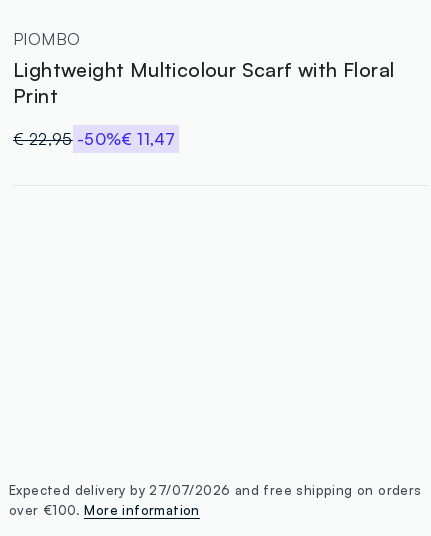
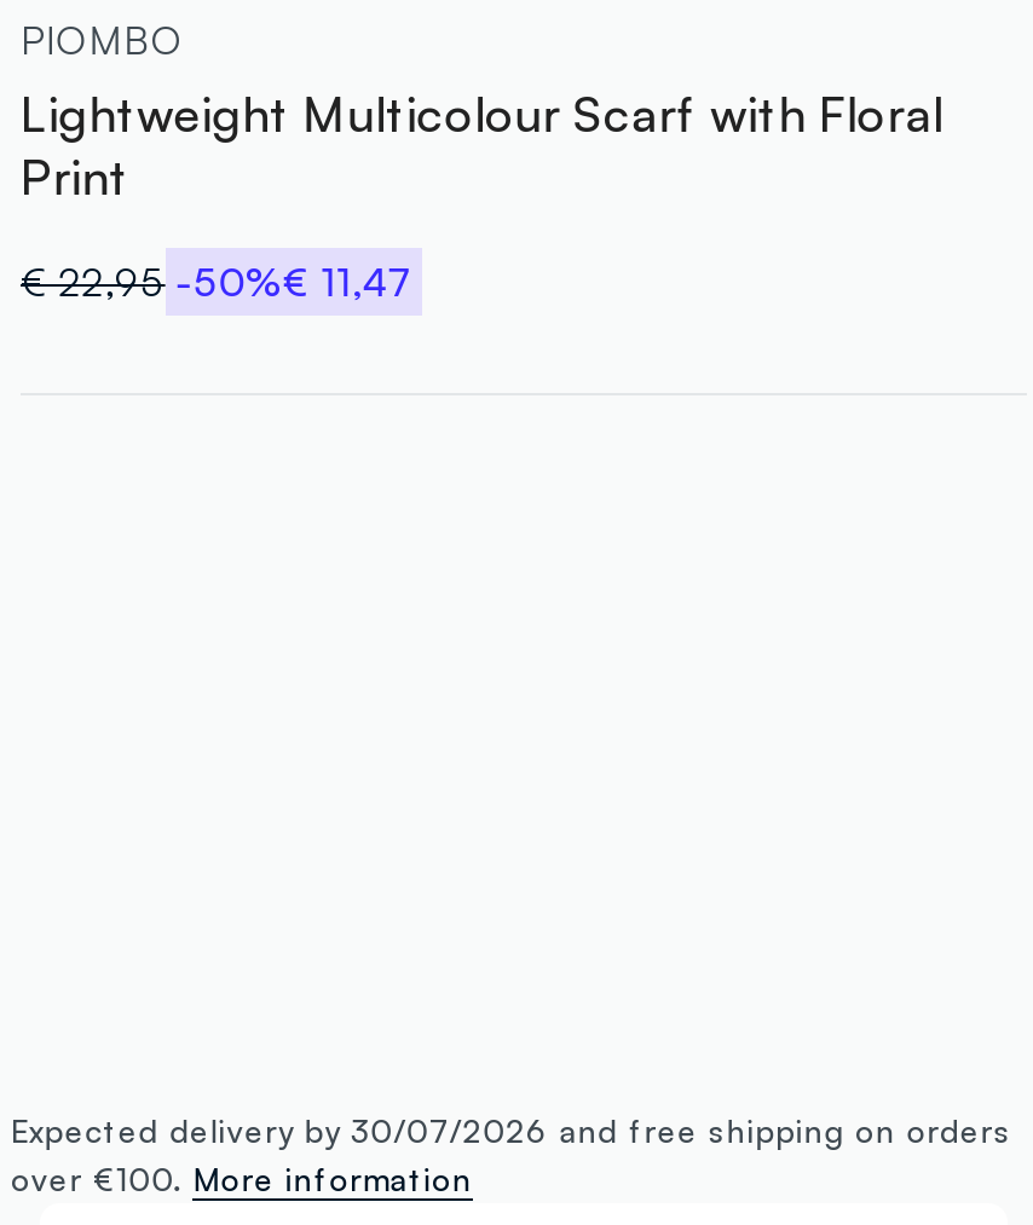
[9,482,422,498] Expected delivery by 27/07/2026 and free shipping on orders -> [11,1111,1011,1150] Expected delivery by 30/07/2026 and free shipping on orders

